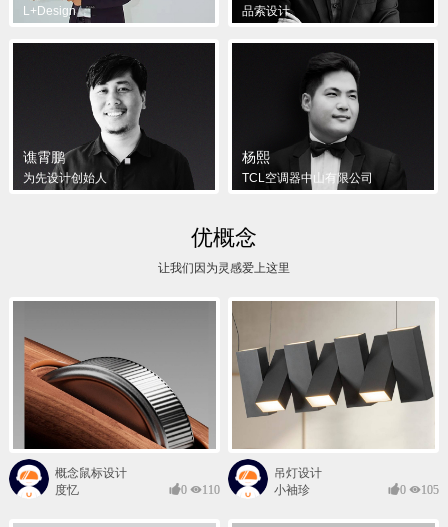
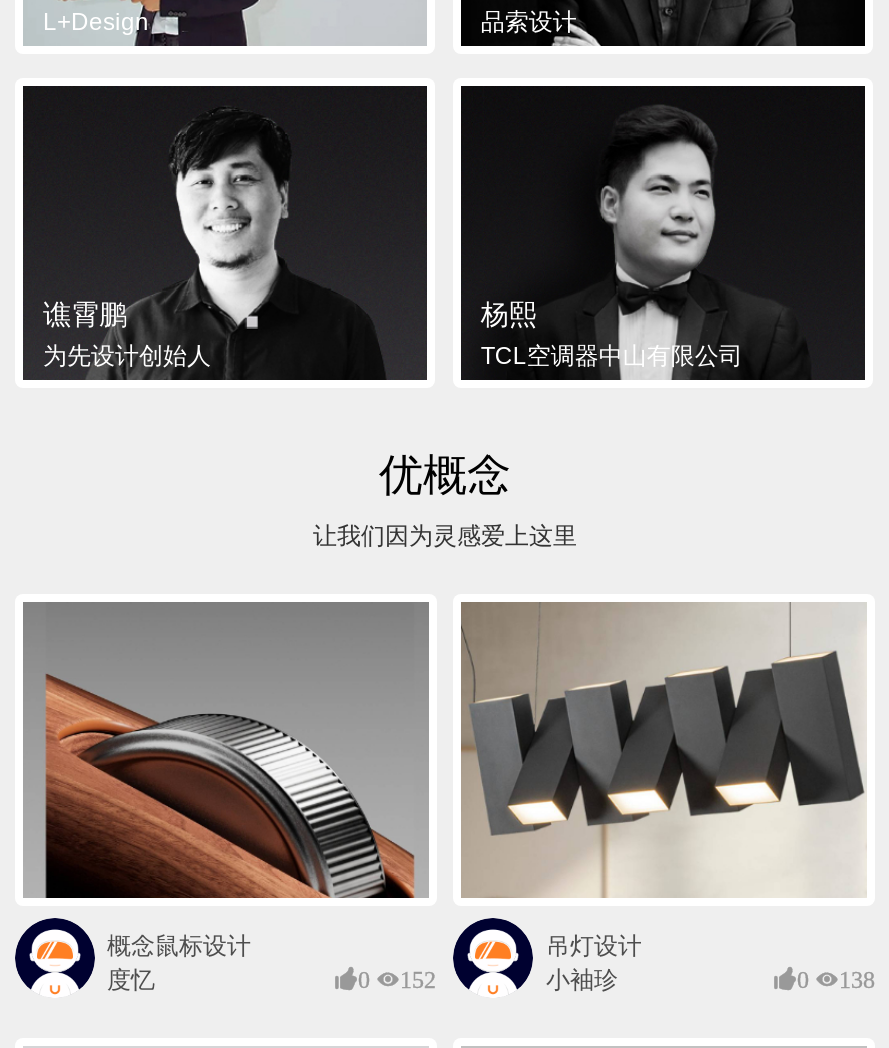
[180,483,219,496] 0 110 -> [358,965,436,991] 0 152
[400,483,439,496] 0 105 -> [797,965,875,991] 0 138

